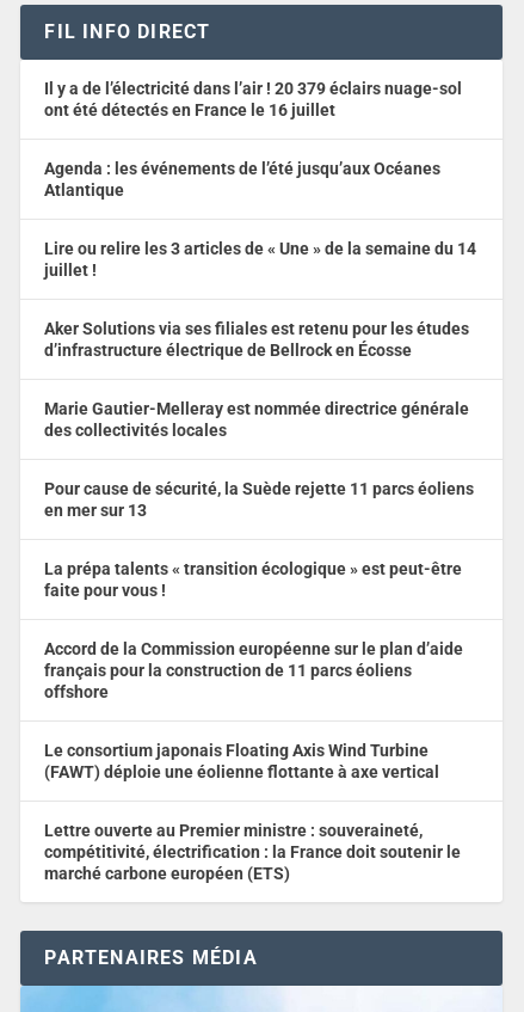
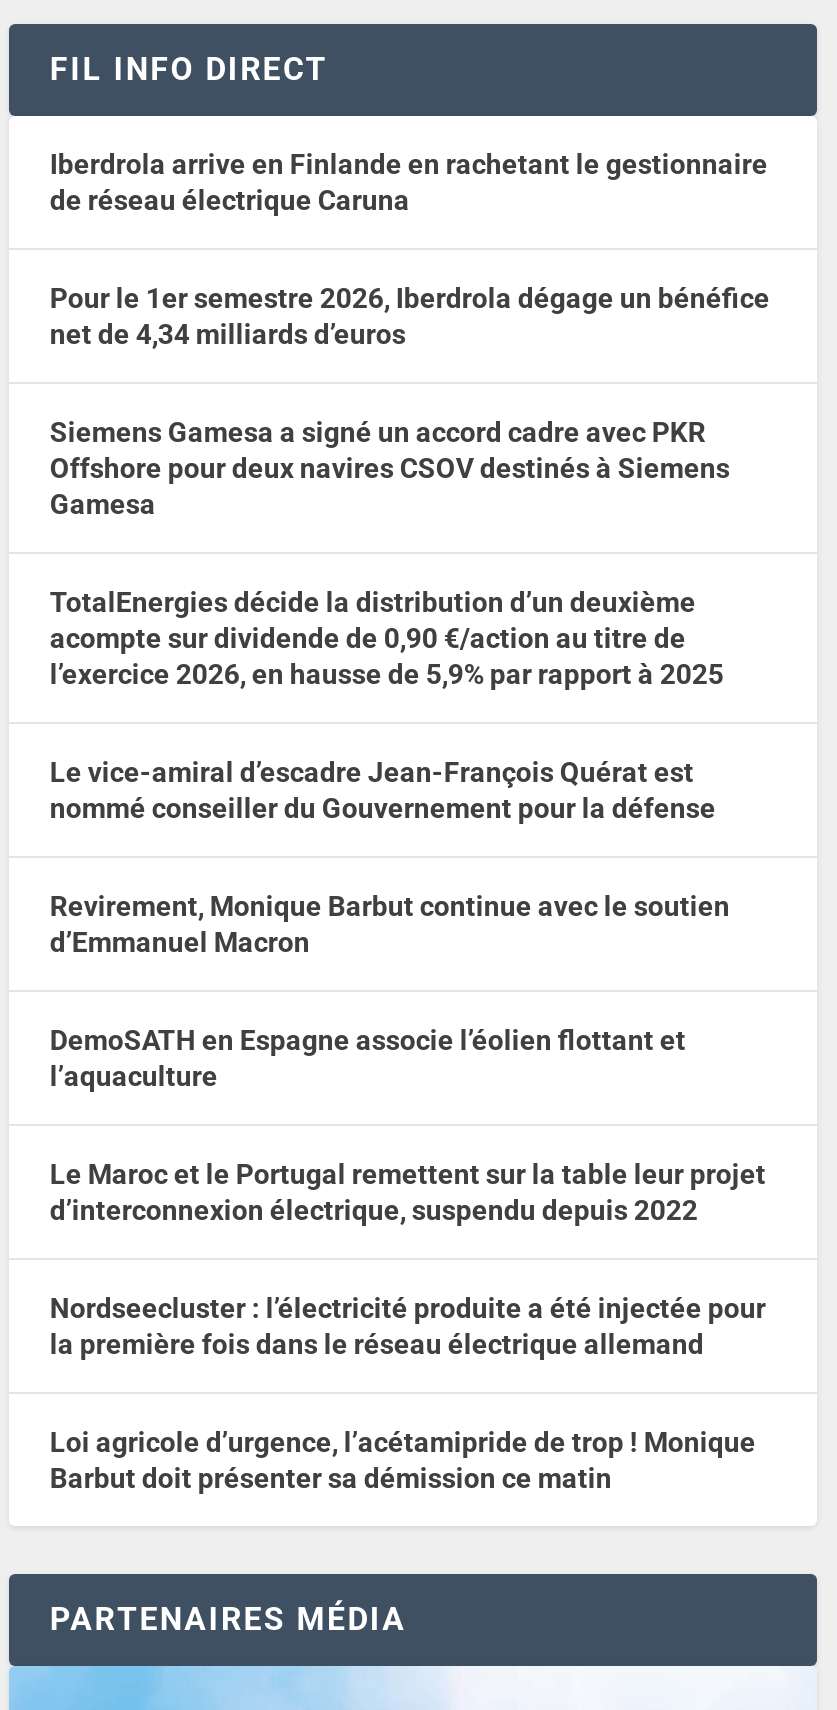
[45,79,462,119] Il y a de l’électricité dans l’air ! 20 379 éclairs nuage-sol | ont été détectés en France le 16 juillet -> [50,148,768,216] Iberdrola arrive en Finlande en rachetant le gestionnaire | de réseau électrique Caruna
[45,159,441,200] Agenda : les événements de l’été jusqu’aux Océanes | Atlantique -> [50,282,770,350] Pour le 1er semestre 2026, Iberdrola dégage un bénéfice | net de 4,34 milliards d’euros
[45,239,477,280] Lire ou relire les 3 articles de « Une » de la semaine du 14 | juillet ! -> [50,416,730,520] Siemens Gamesa a signé un accord cadre avec PKR | Offshore pour deux navires CSOV destinés à Siemens | Gamesa
[45,319,470,360] Aker Solutions via ses filiales est retenu pour les études | d’infrastructure électrique de Bellrock en Écosse -> [50,586,724,690] TotalEnergies décide la distribution d’un deuxième | acompte sur dividende de 0,90 €/action au titre de | l’exercice 2026, en hausse de 5,9% par rapport à 2025
[45,399,470,440] Marie Gautier-Melleray est nommée directrice générale | des collectivités locales -> [50,756,716,824] Le vice-amiral d’escadre Jean-François Quérat est | nommé conseiller du Gouvernement pour la défense
[45,479,474,520] Pour cause de sécurité, la Suède rejette 11 parcs éoliens | en mer sur 13 -> [50,890,730,958] Revirement, Monique Barbut continue avec le soutien | d’Emmanuel Macron
[45,559,462,600] La prépa talents « transition écologique » est peut-être | faite pour vous ! -> [50,1024,686,1092] DemoSATH en Espagne associe l’éolien flottant et | l’aquaculture
[45,639,464,701] Accord de la Commission européenne sur le plan d’aide | français pour la construction de 11 parcs éoliens | offshore -> [50,1158,766,1226] Le Maroc et le Portugal remettent sur la table leur projet | d’interconnexion électrique, suspendu depuis 2022
[45,741,440,781] Le consortium japonais Floating Axis Wind Turbine | (FAWT) déploie une éolienne flottante à axe vertical -> [50,1292,766,1360] Nordseecluster : l’électricité produite a été injectée pour | la première fois dans le réseau électrique allemand
[45,821,461,883] Lettre ouverte au Premier ministre : souveraineté, | compétitivité, électrification : la France doit soutenir le | marché carbone européen (ETS) -> [50,1426,756,1494] Loi agricole d’urgence, l’acétamipride de trop ! Monique | Barbut doit présenter sa démission ce matin

